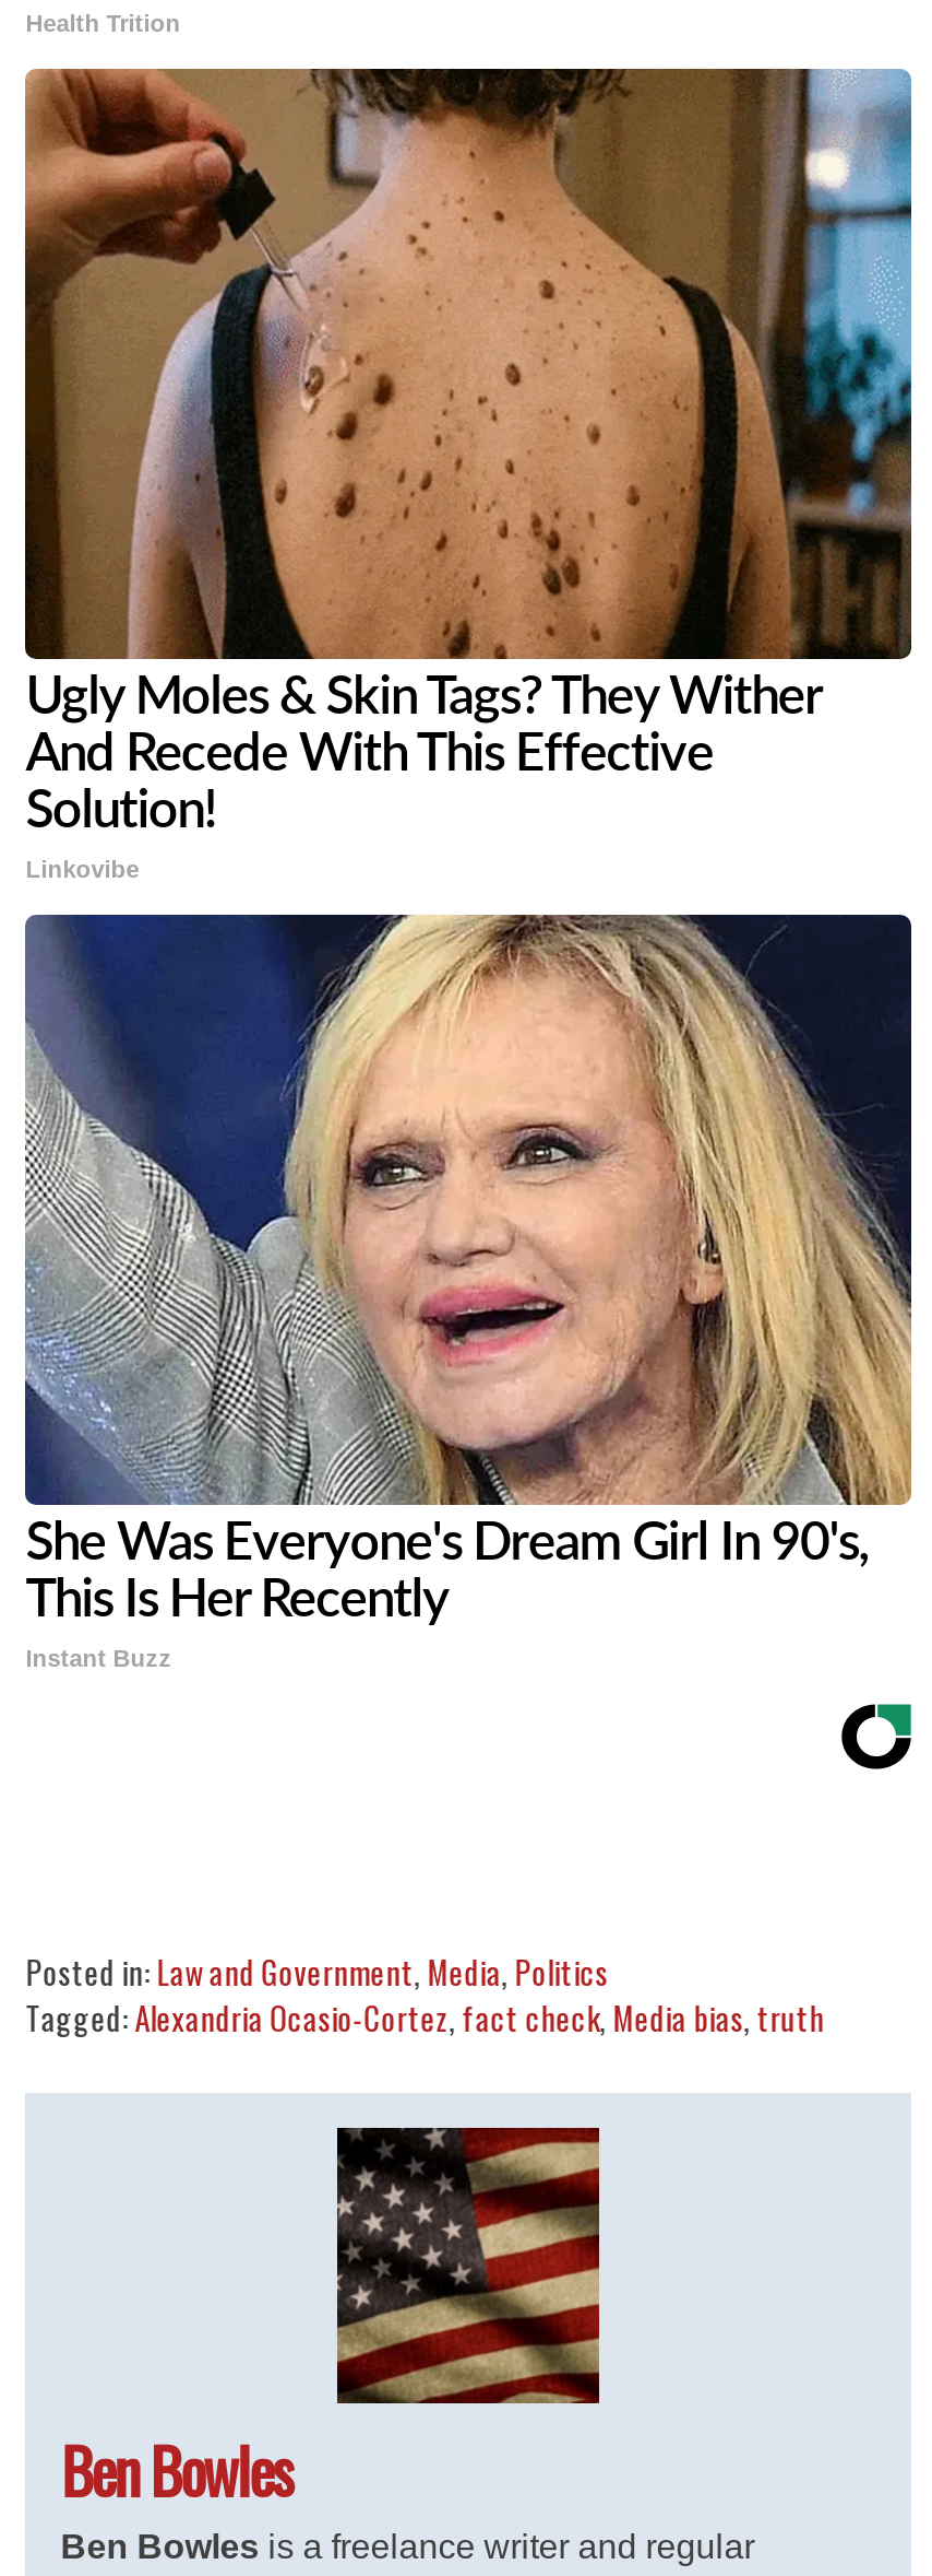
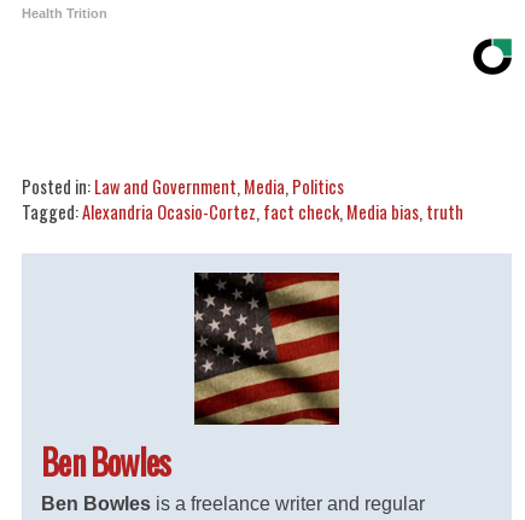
[23,67,913,881] [image] | Ugly Moles & Skin Tags? They Wither | And Recede With This Effective | Solution! | Linkovibe -> none
[23,913,913,1670] [image] | She Was Everyone's Dream Girl In 90's, | This Is Her Recently | Instant Buzz -> none

